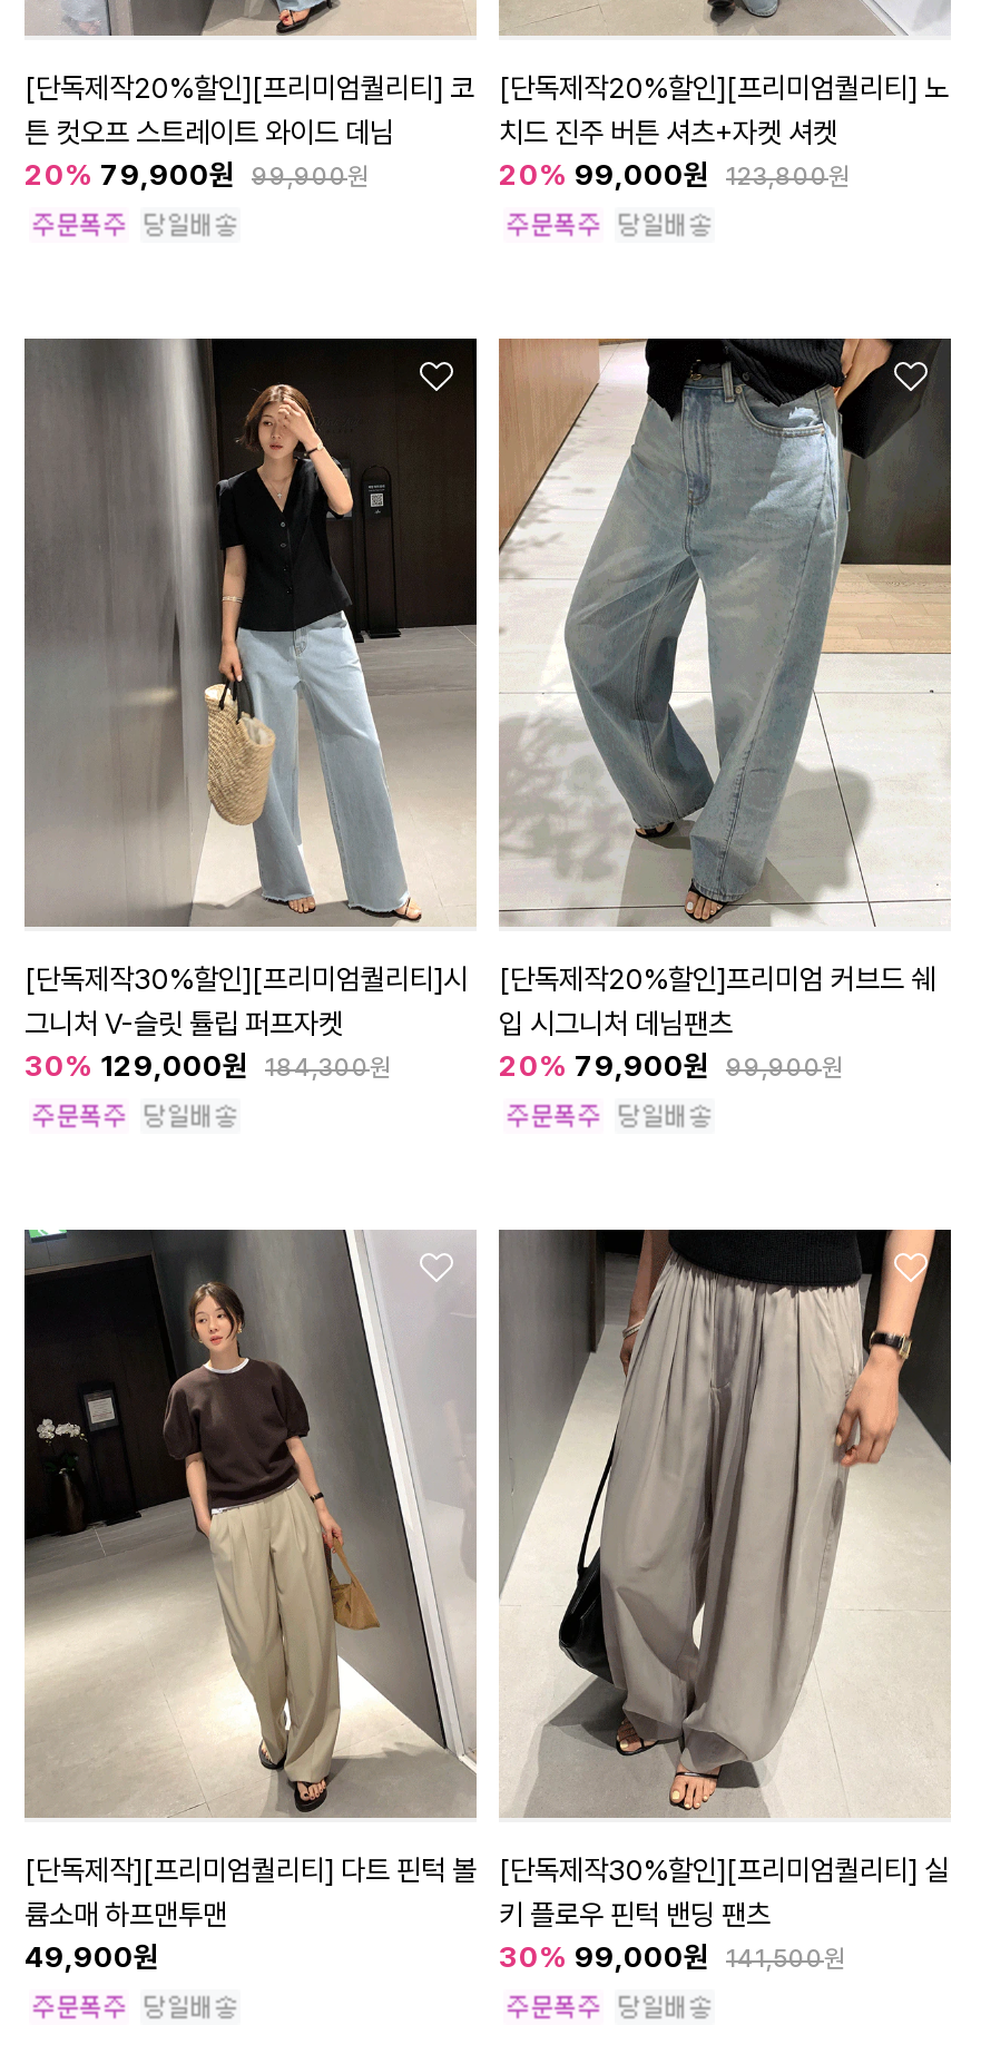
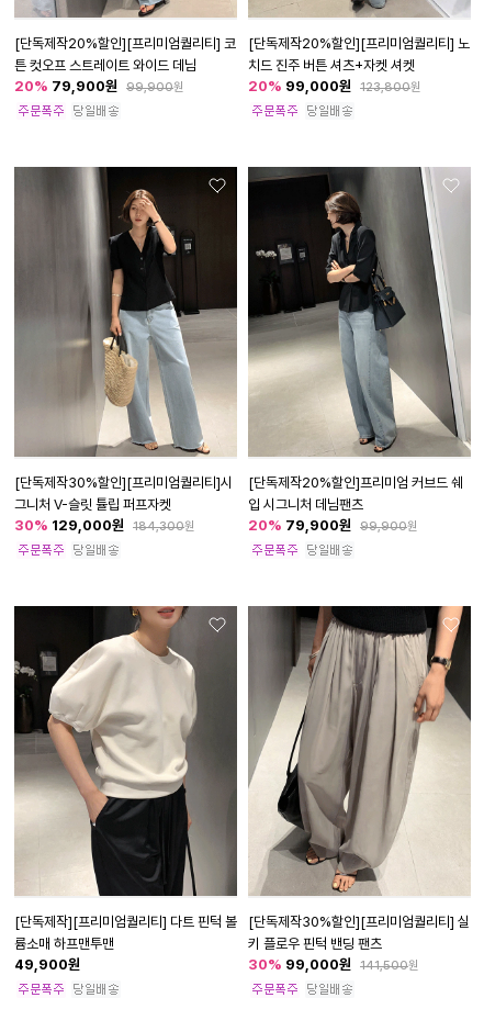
[497,336,951,927] [image] -> [247,166,471,458] [image]
[22,1227,477,1818] [image] -> [13,605,237,897] [image]

